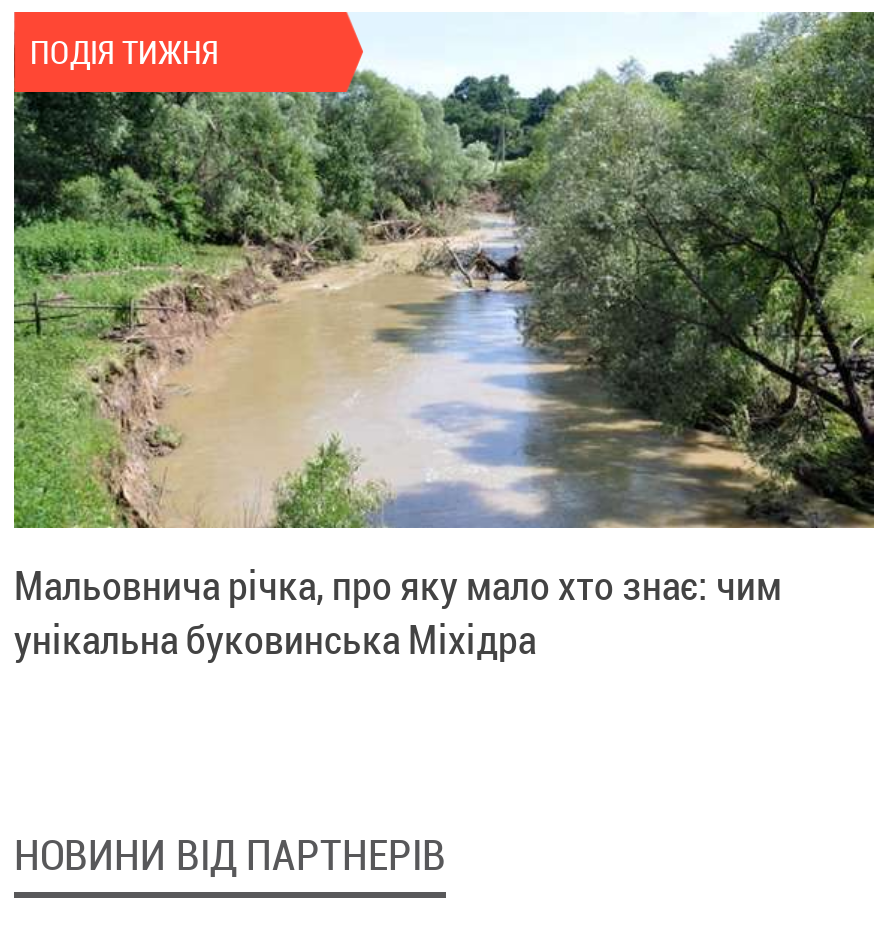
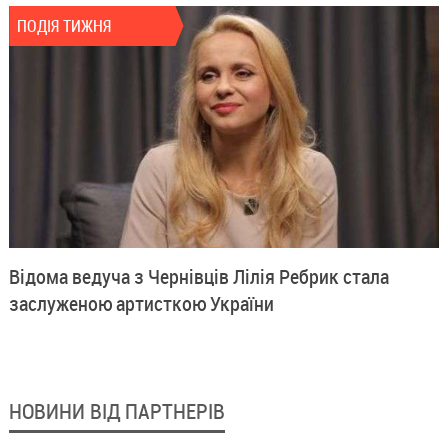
[12,12,876,666] [image] | Мальовнича річка, про яку мало хто знає: чим | унікальна буковинська Міхідра -> [8,5,440,317] [image] | Відома ведуча з Чернівців Лілія Ребрик стала | заслуженою артисткою України

